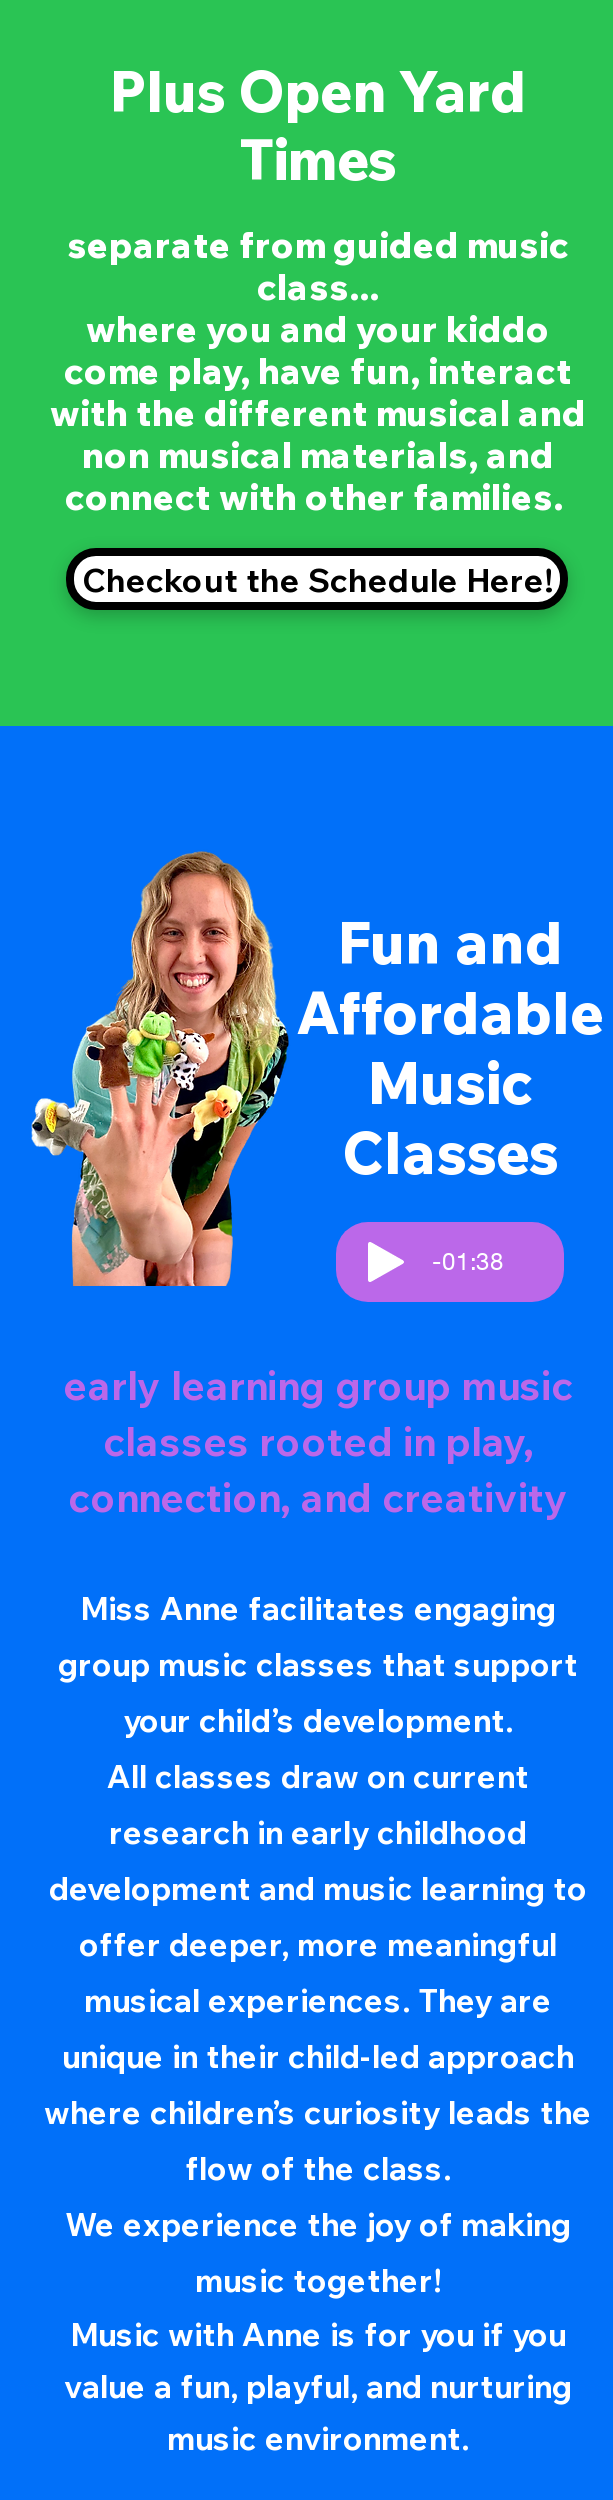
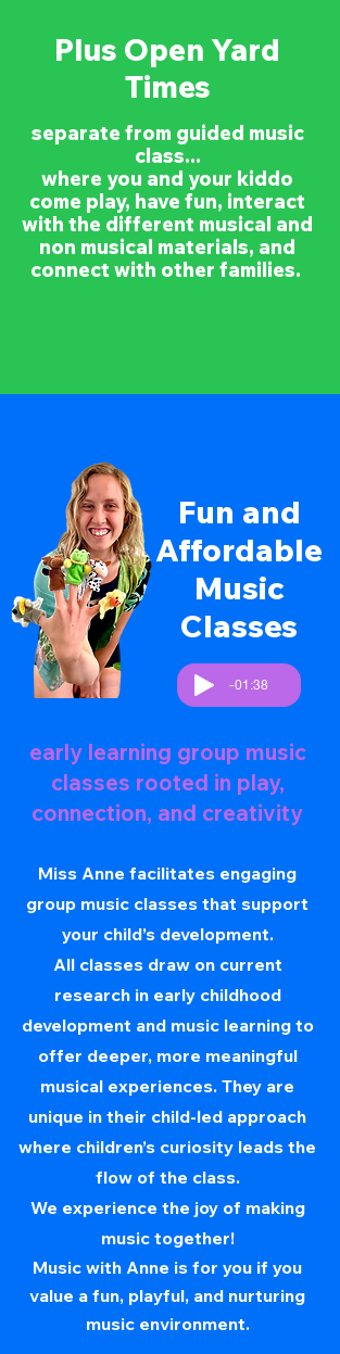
[82,558,552,600] Checkout the Schedule Here! -> none

